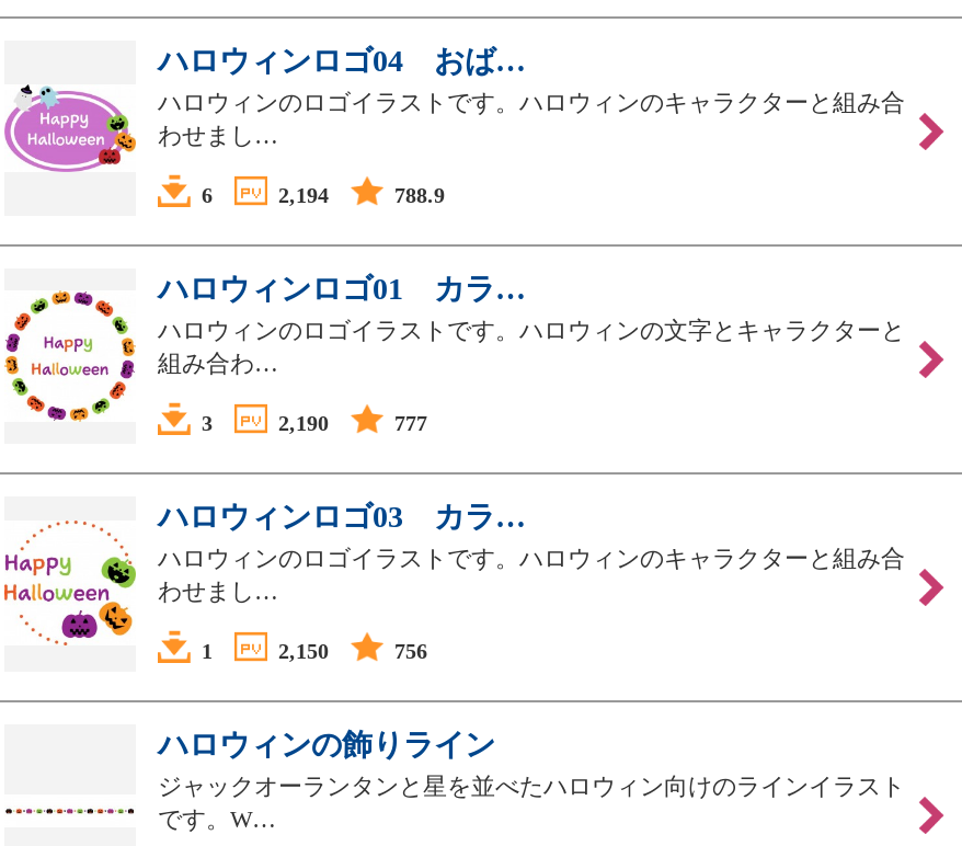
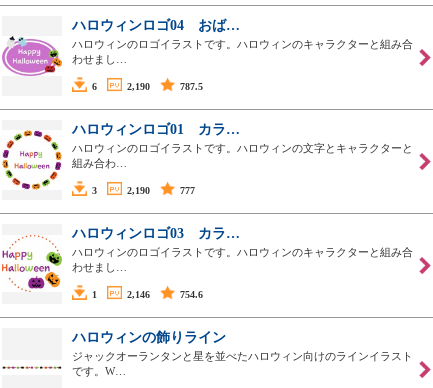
[278,183,329,208] 2,194 -> [127,81,150,92] 2,190
[394,183,445,208] 788.9 -> [180,81,203,92] 787.5
[278,639,329,663] 2,150 -> [127,289,150,300] 2,146
[394,639,427,663] 756 -> [180,289,203,300] 754.6

